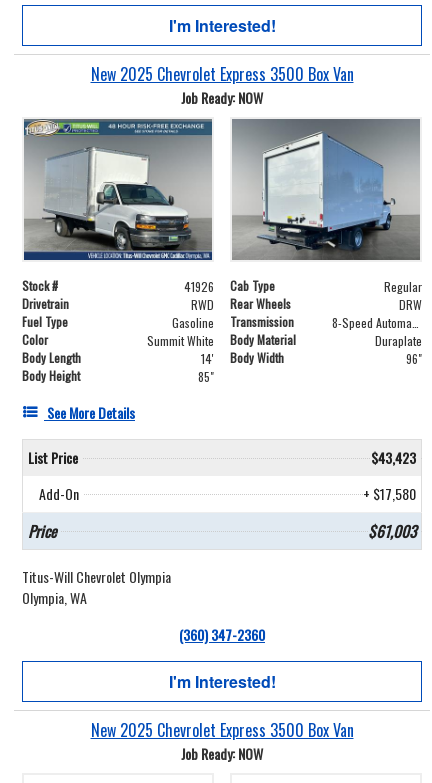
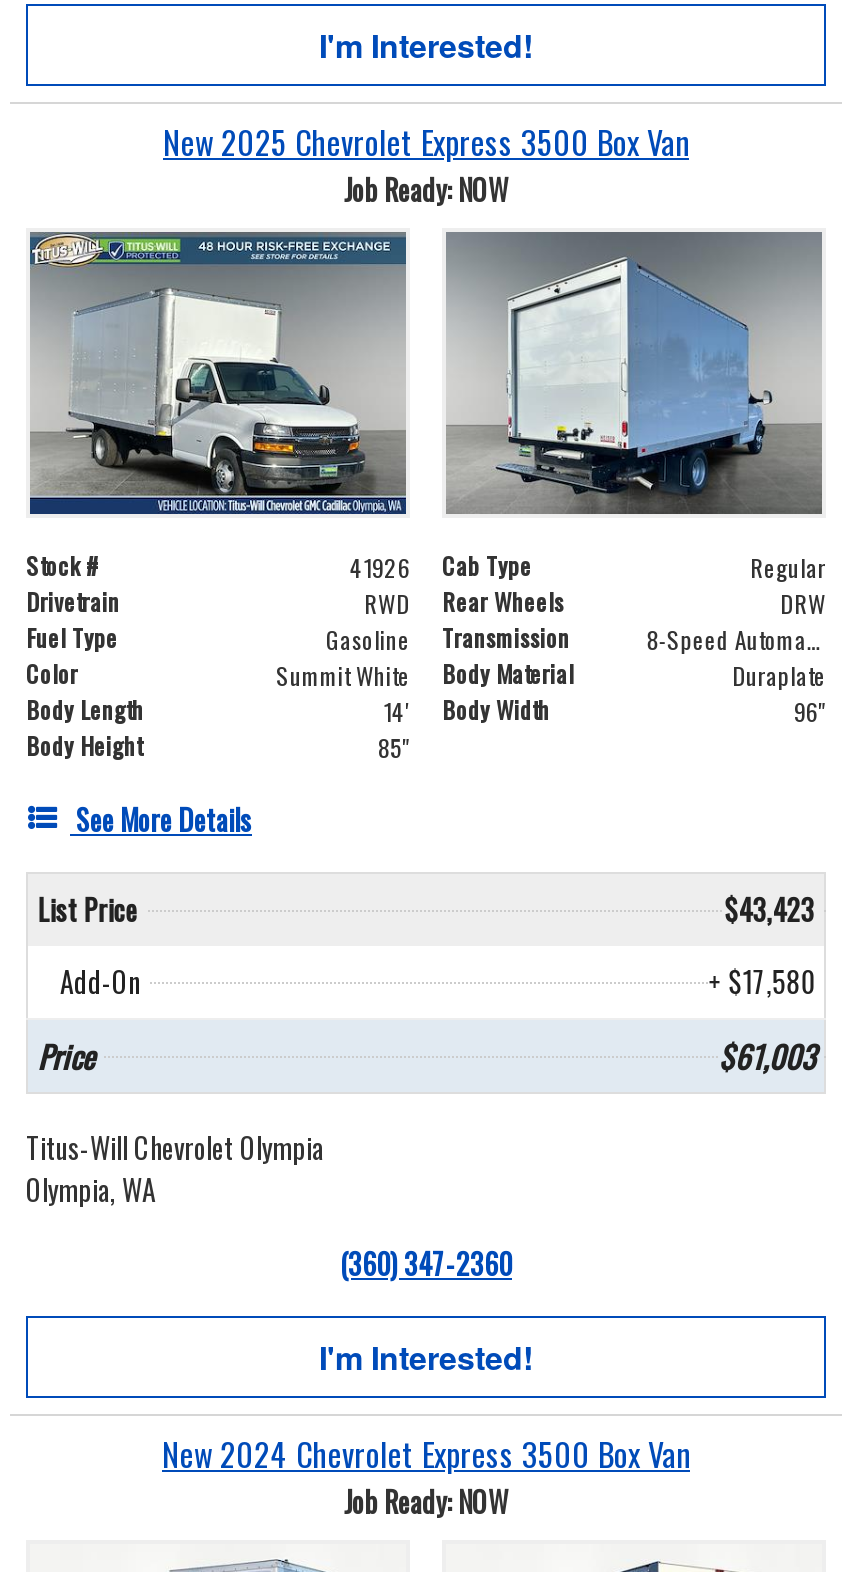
[90,718,353,742] New 2025 Chevrolet Express 3500 Box Van -> [162,1431,690,1479] New 2024 Chevrolet Express 3500 Box Van

